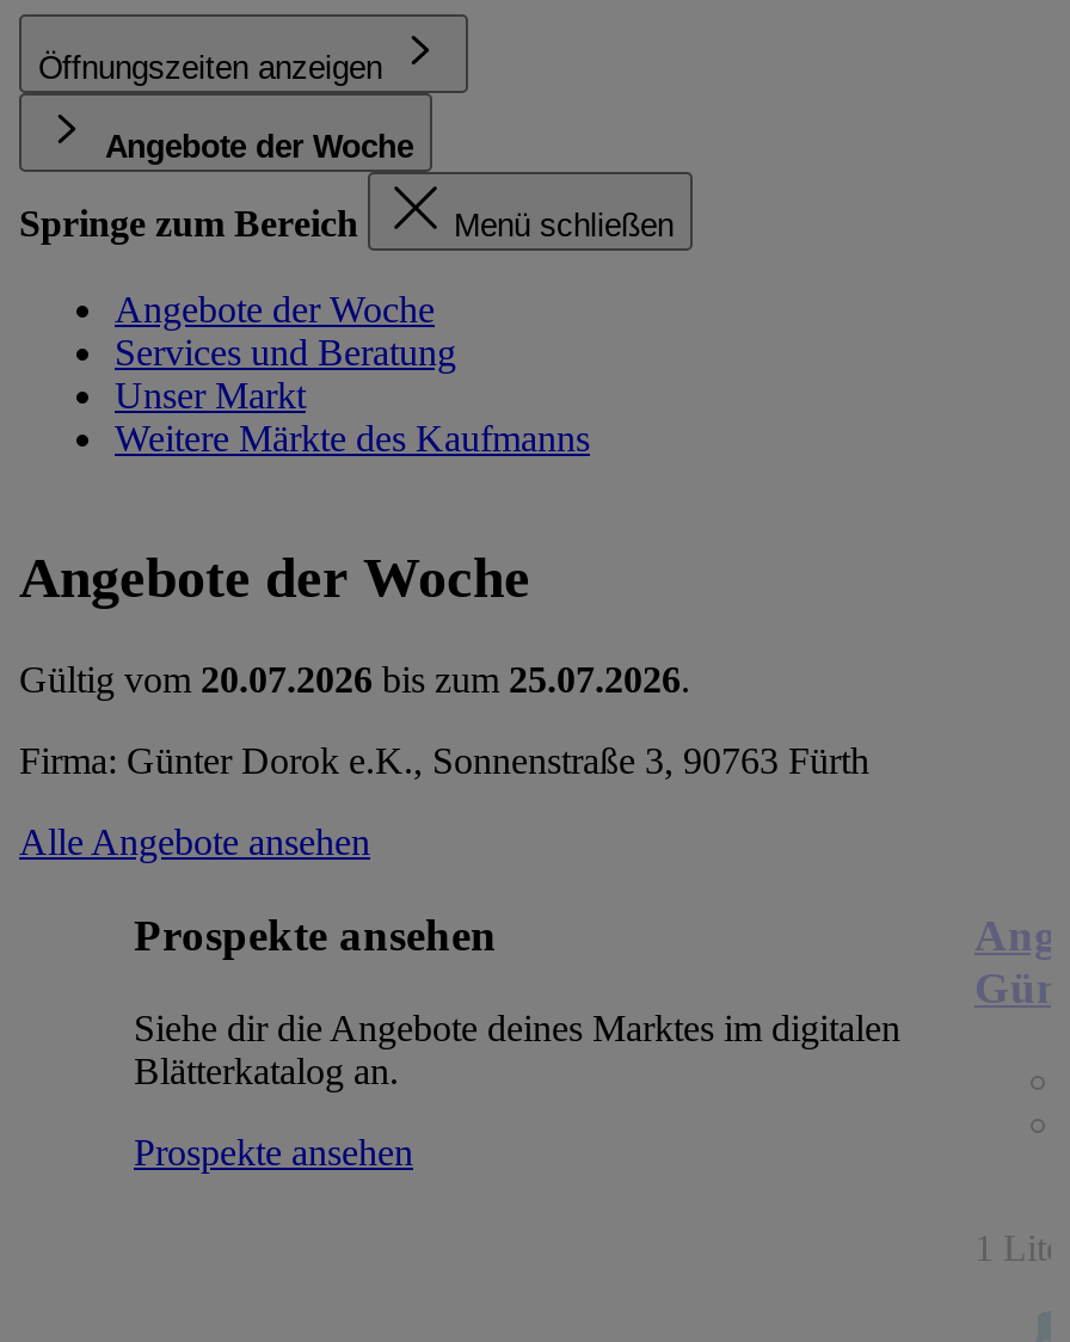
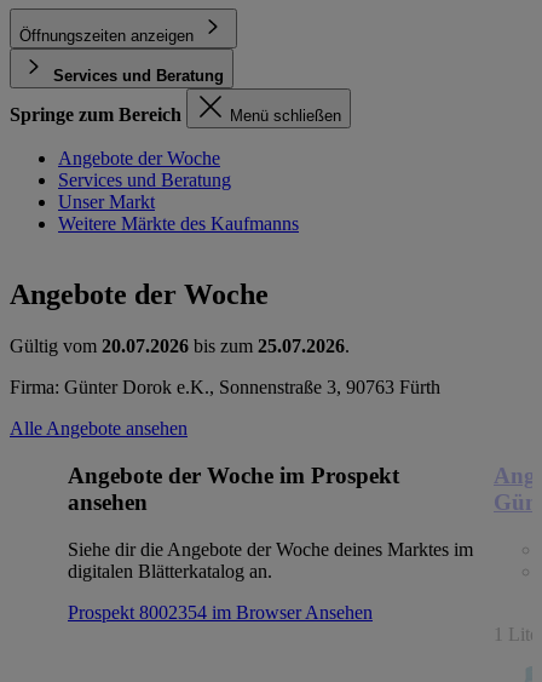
[105,128,413,164] Angebote der Woche -> [53,66,224,84] Services und Beratung
[134,910,497,960] Prospekte ansehen -> [68,463,399,515] Angebote der Woche im Prospekt | ansehen
[134,1007,900,1091] Siehe dir die Angebote deines Marktes im digitalen | Blätterkatalog an. -> [68,539,473,581] Siehe dir die Angebote der Woche deines Marktes im | digitalen Blätterkatalog an.
[134,1131,413,1172] Prospekte ansehen -> [68,602,373,622] Prospekt 8002354 im Browser Ansehen

